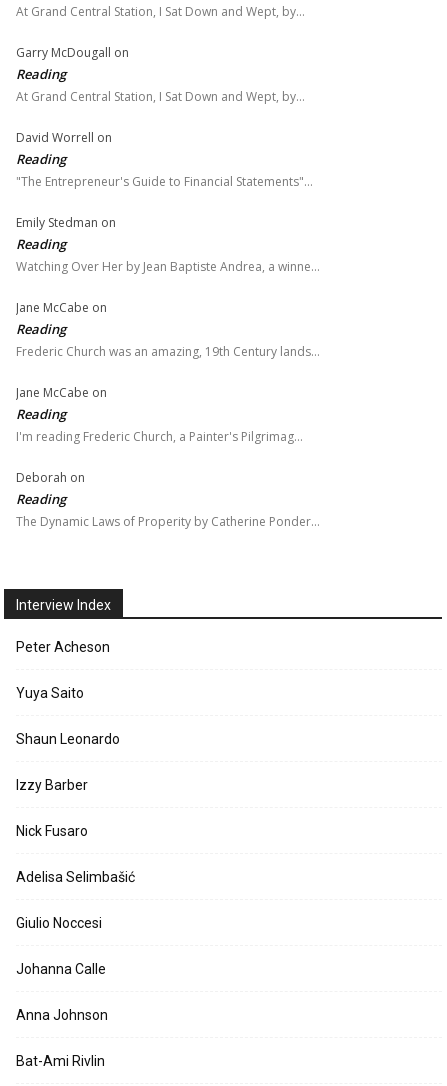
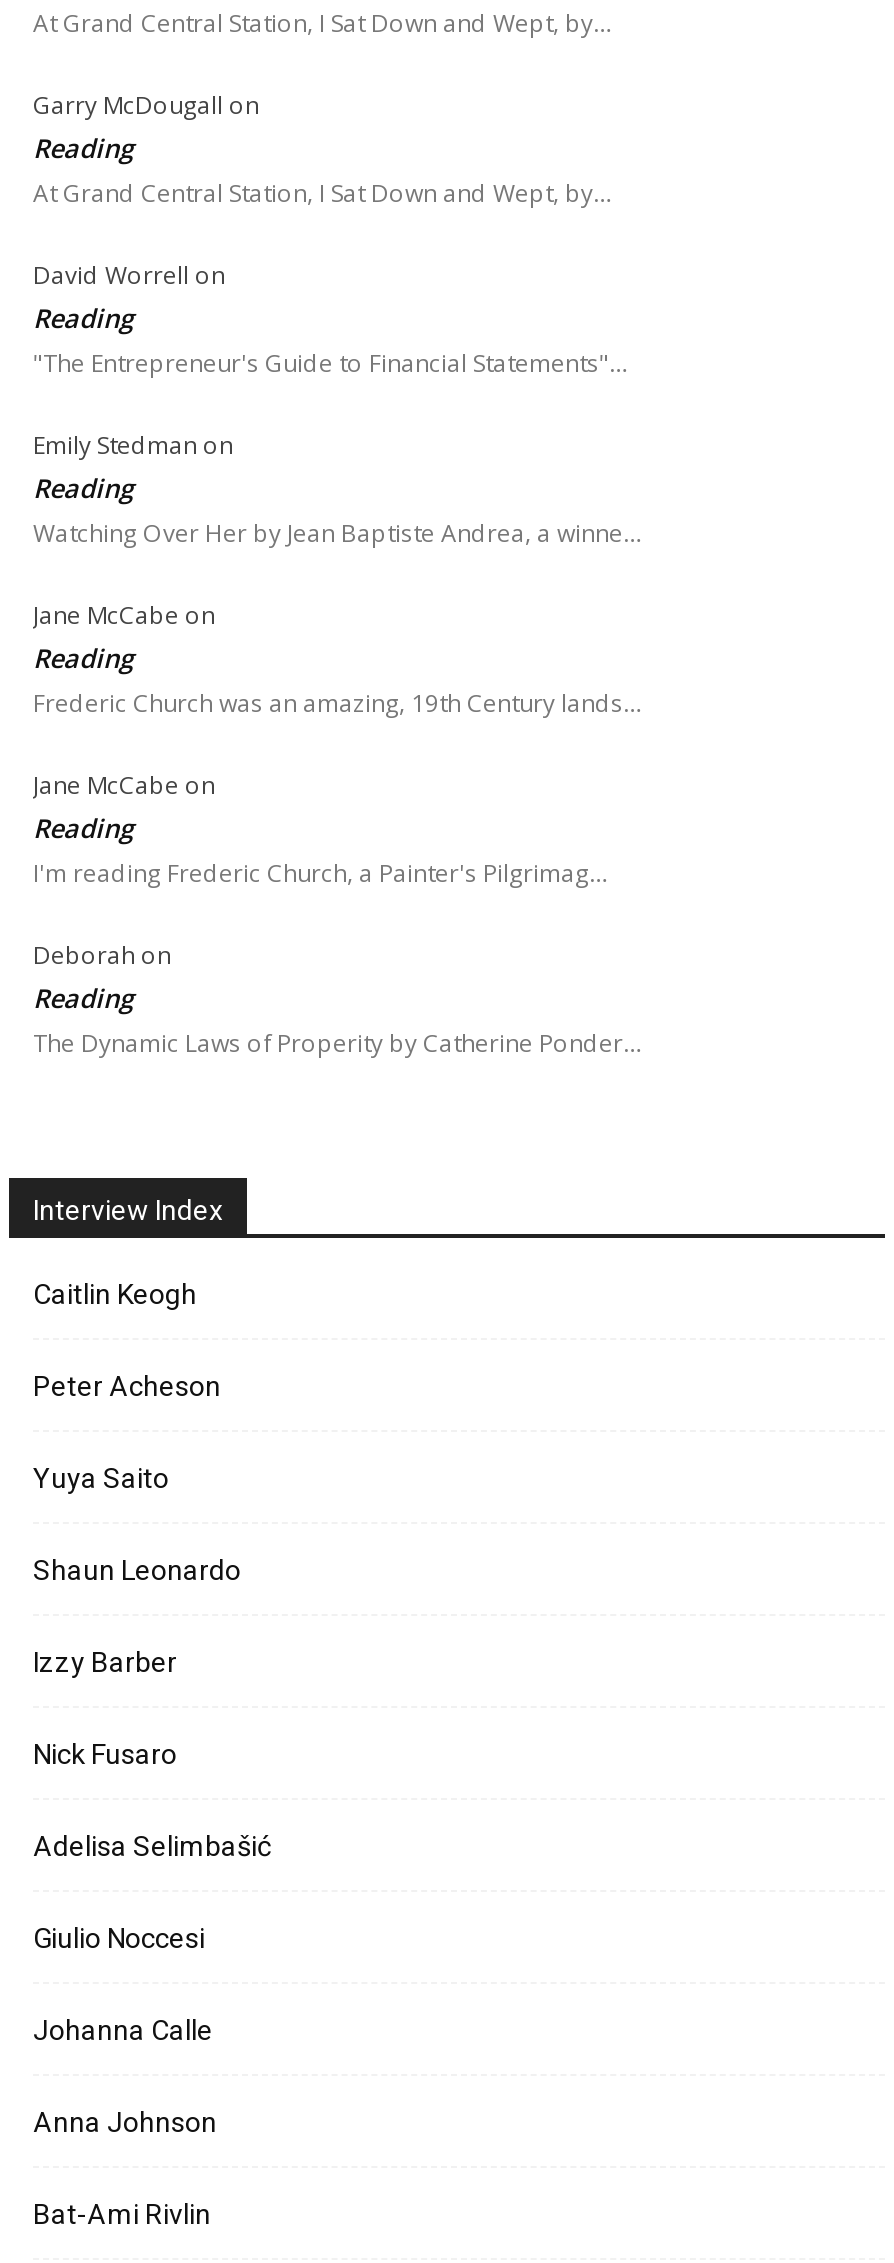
none -> [33,1278,197,1310] Caitlin Keogh

